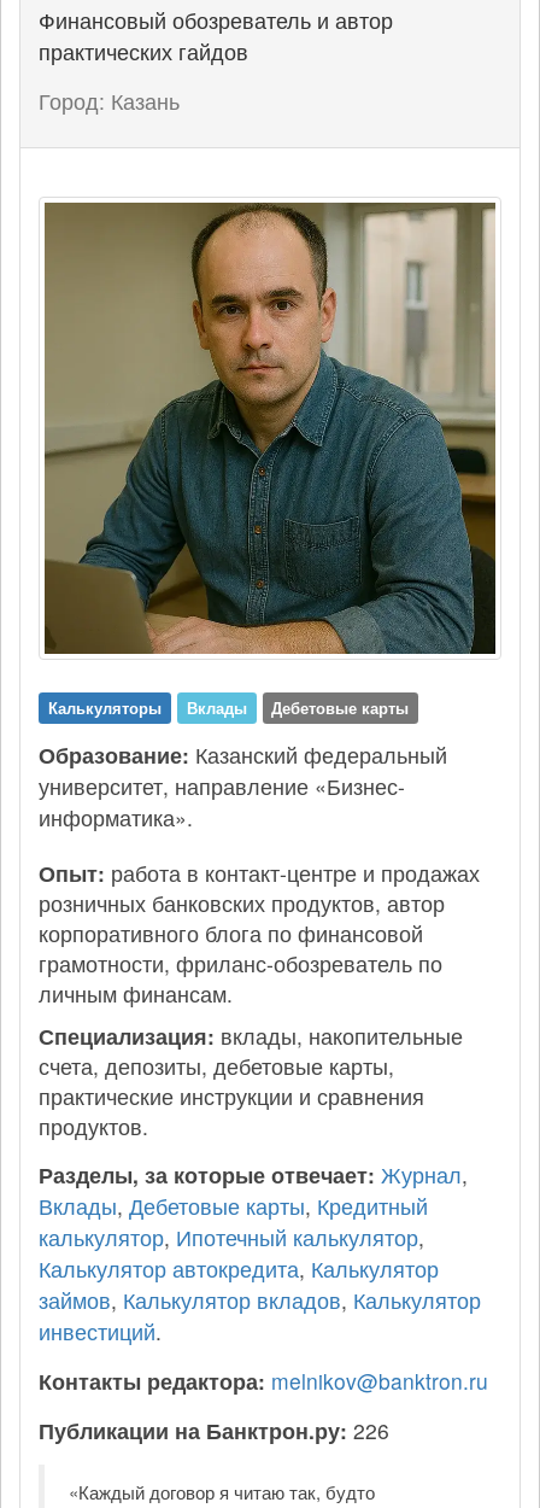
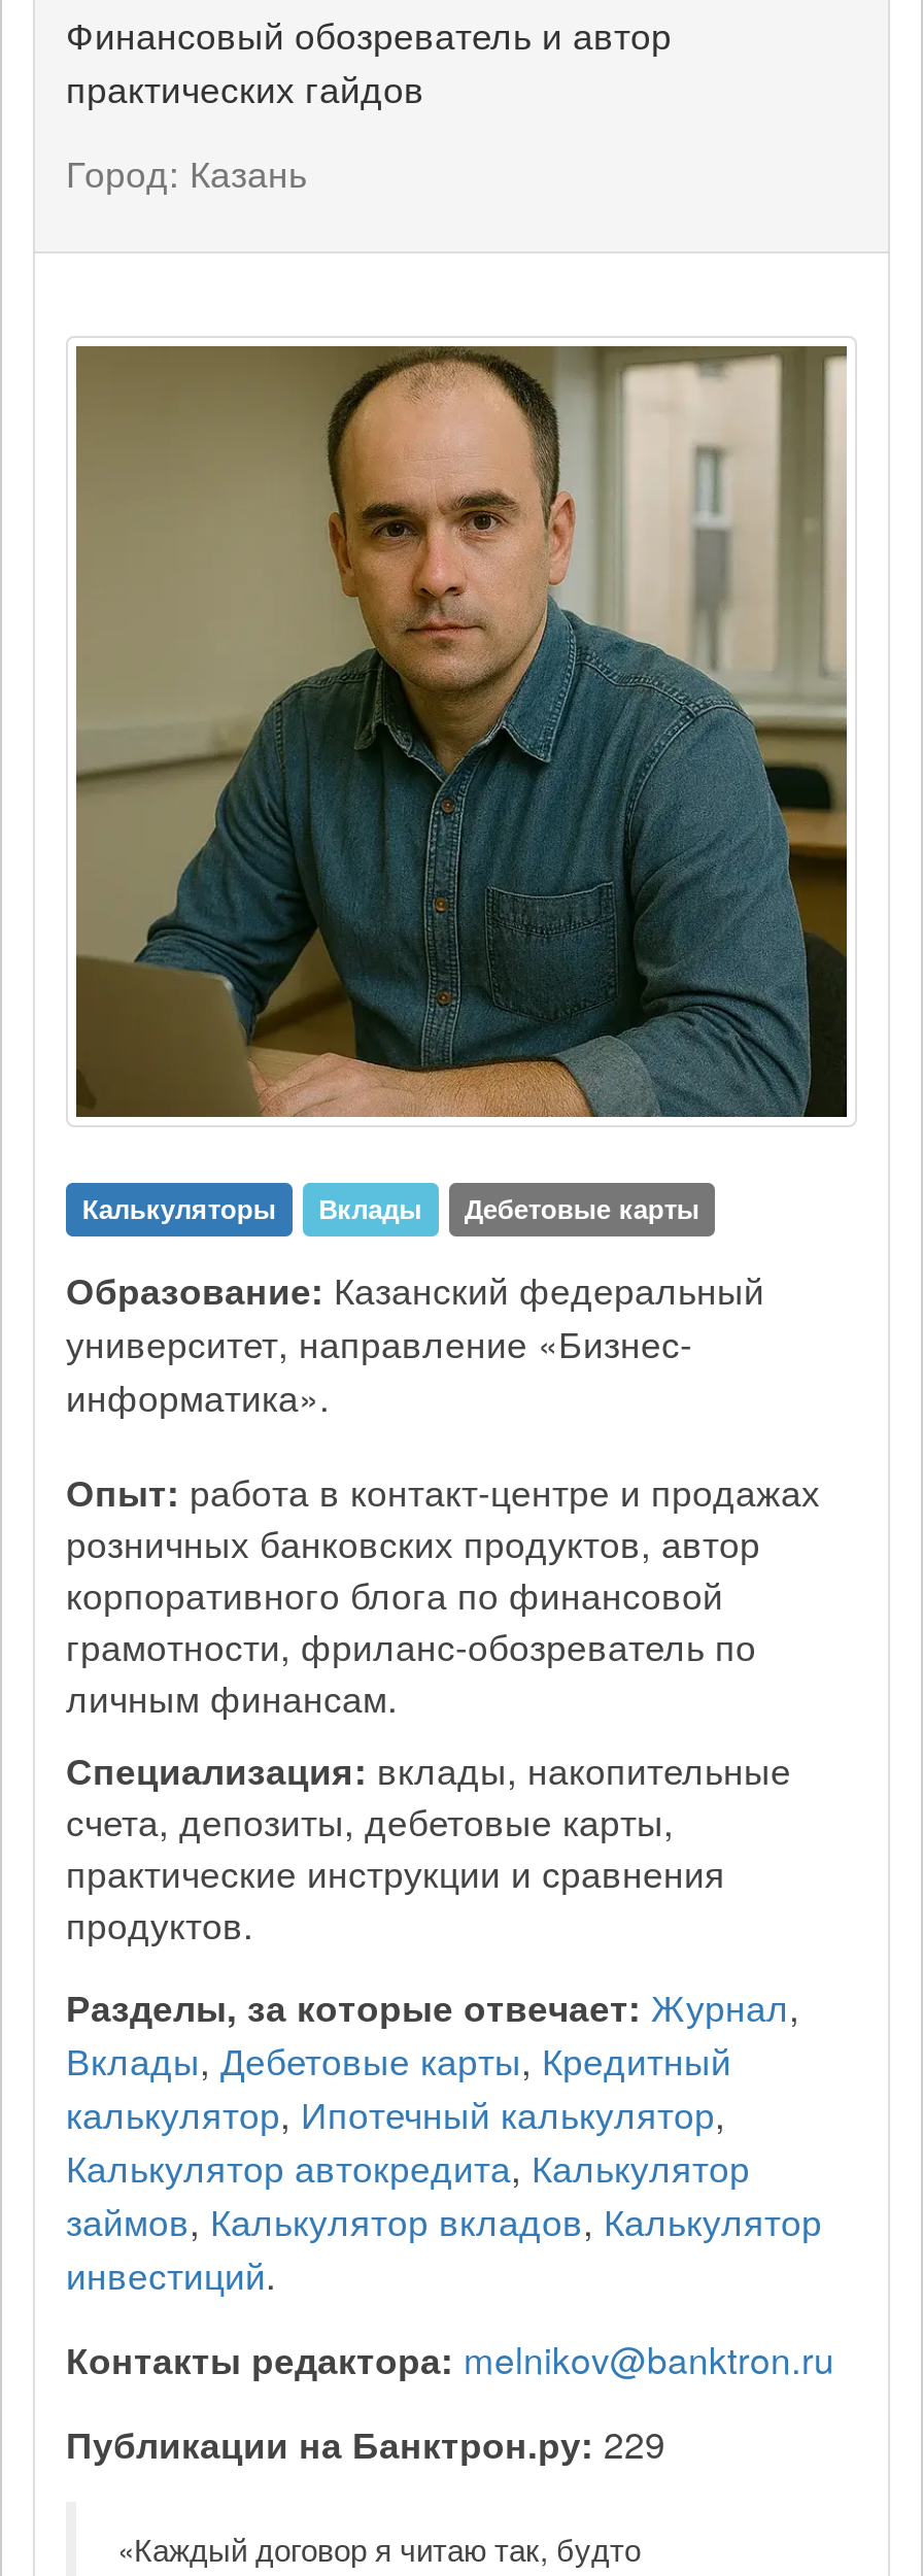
[39,1415,389,1445] Публикации на Банктрон.ру: 226 -> [66,2417,665,2469] Публикации на Банктрон.ру: 229

